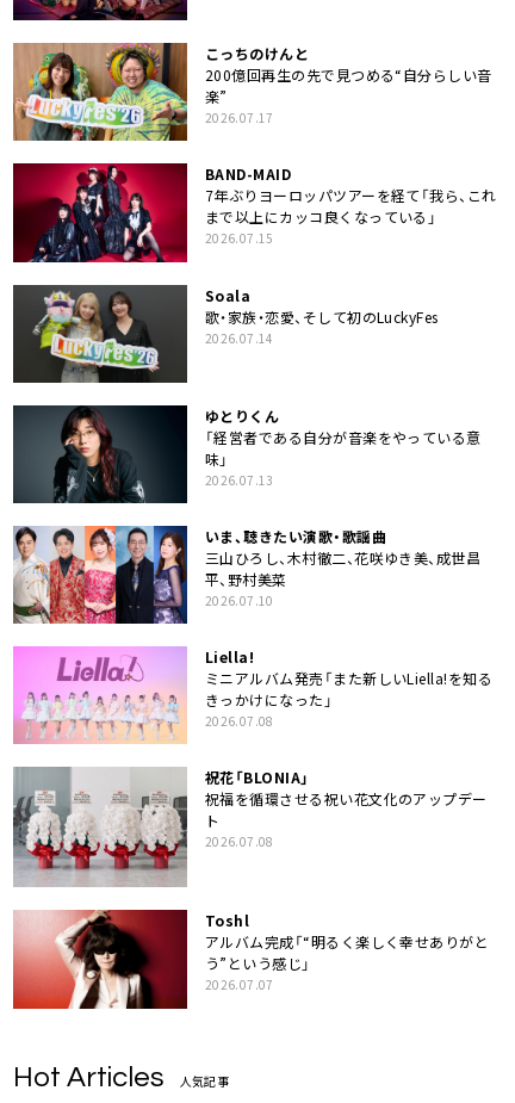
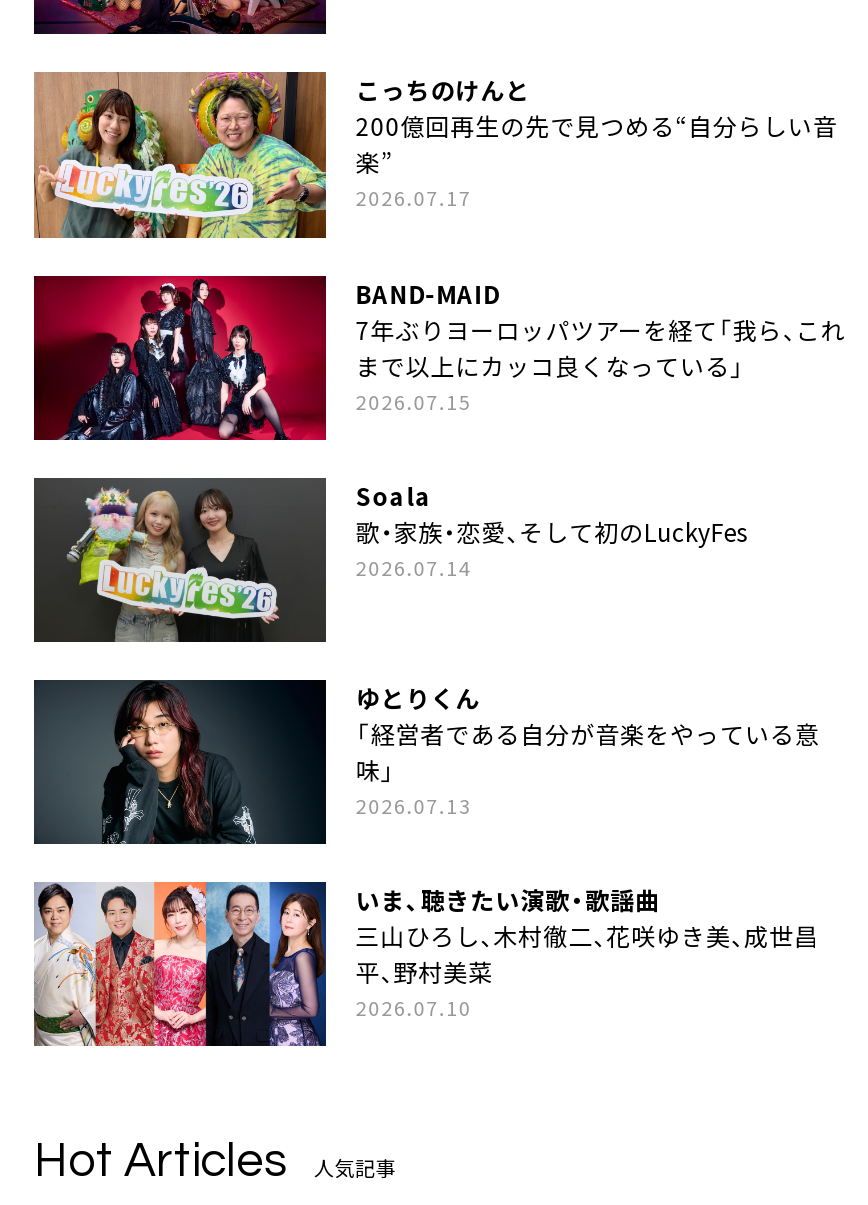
[12,645,493,850] [image] | Liella! | ミニアルバム発売「また新しいLiella!を知る | きっかけになった」 | 2026.07.08 | 祝花「BLONIA」 | 祝福を循環させる祝い花文化のアップデー | ト | 2026.07.08 -> none
[13,766,489,994] [image] | Toshl | アルバム完成「“明るく楽しく幸せありがと | う”という感じ」 | 2026.07.07 -> none
[12,909,187,1010] [image] -> none

